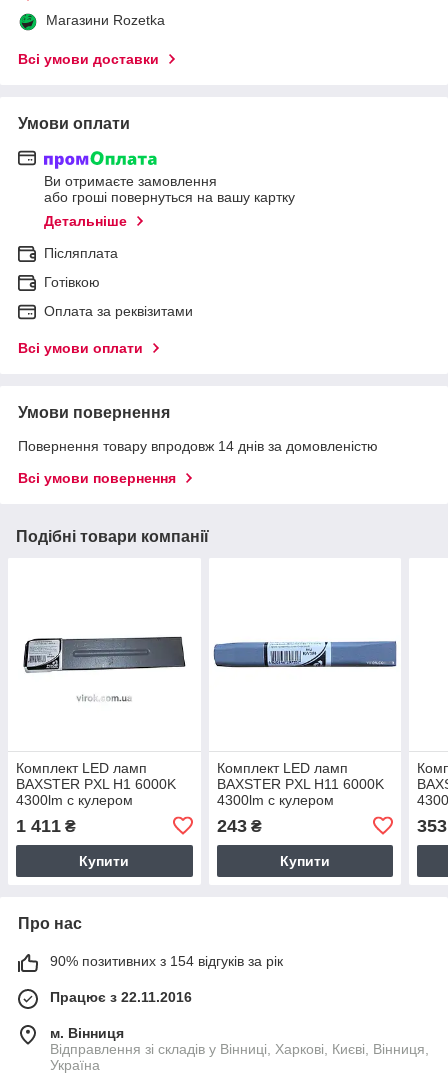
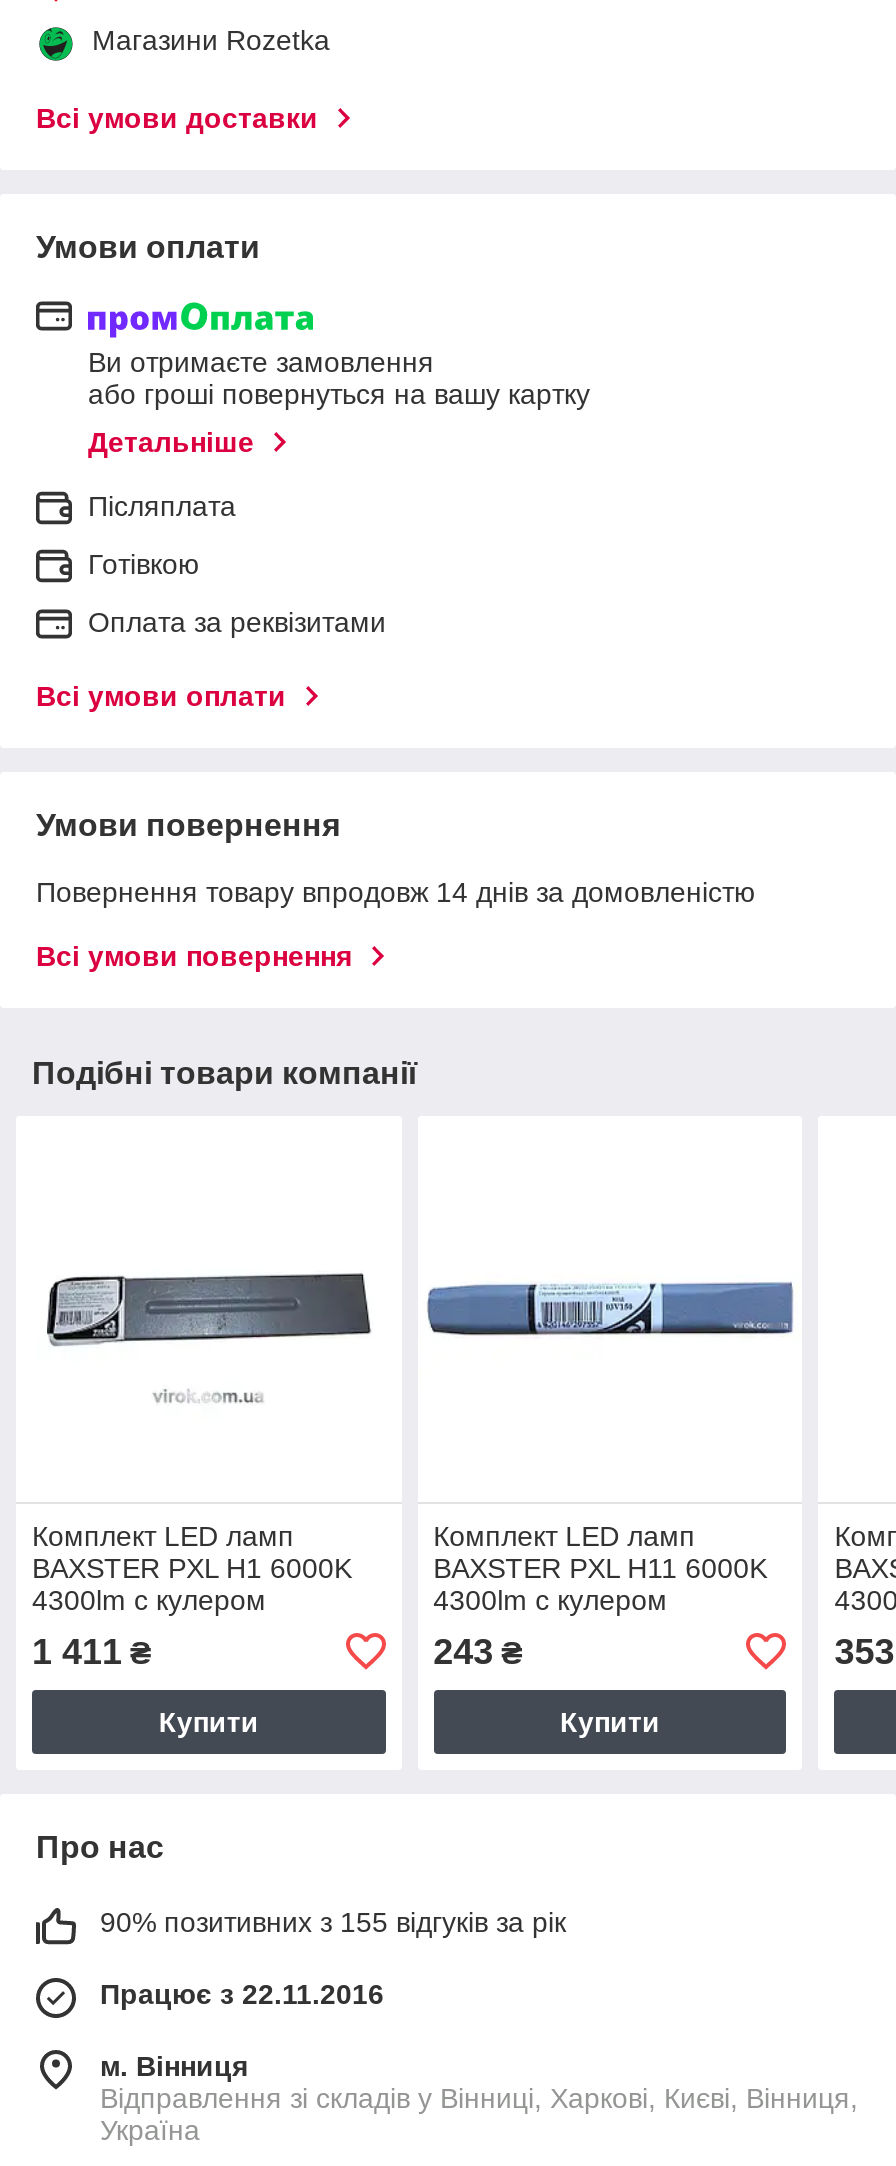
[50,953,283,969] 90% позитивних з 154 відгуків за рік -> [100,1906,566,1938] 90% позитивних з 155 відгуків за рік

